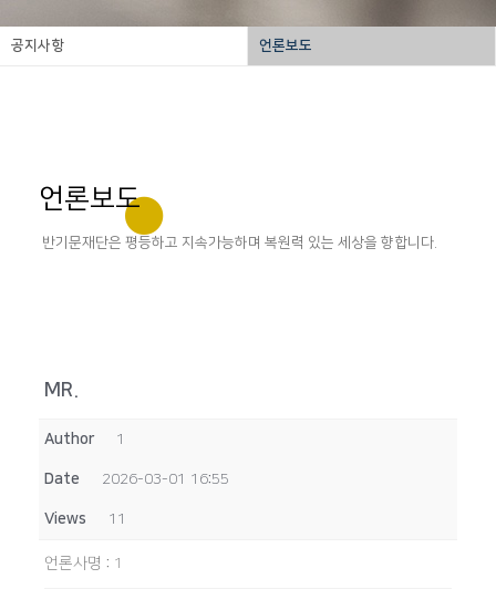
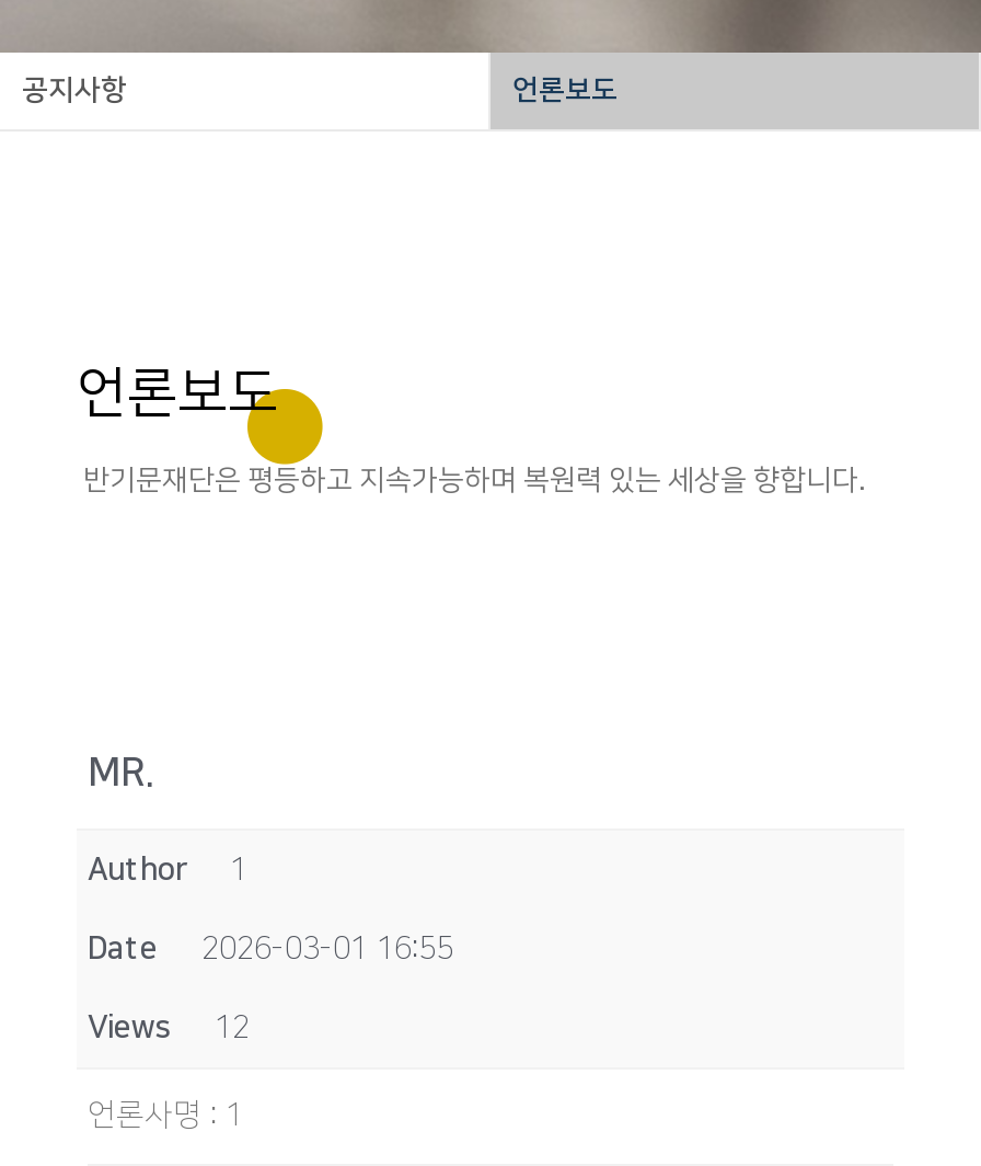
[44,510,126,528] Views 11 -> [88,1010,250,1045] Views 12

